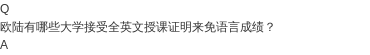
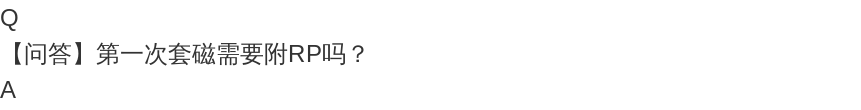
[0,20,276,34] 欧陆有哪些大学接受全英文授课证明来免语言成绩？ -> [0,40,370,68] 【问答】第一次套磁需要附RP吗？

